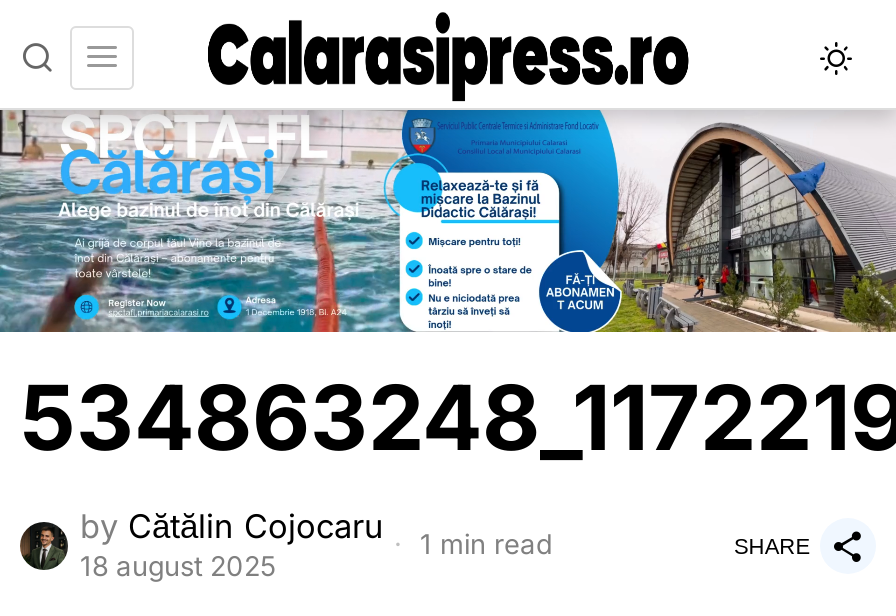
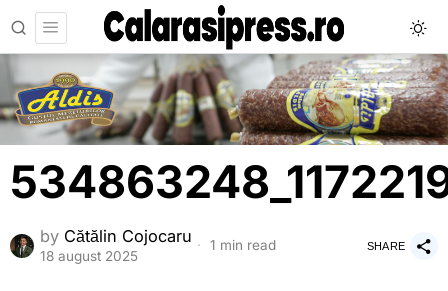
[6,108,890,334] [image] -> [3,53,445,146] [image]

